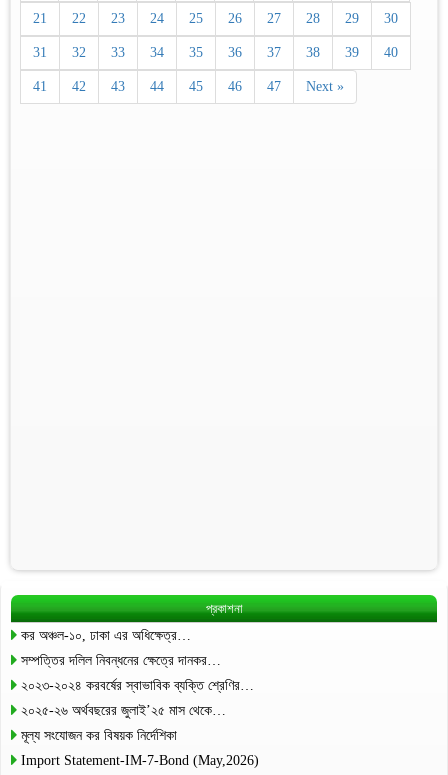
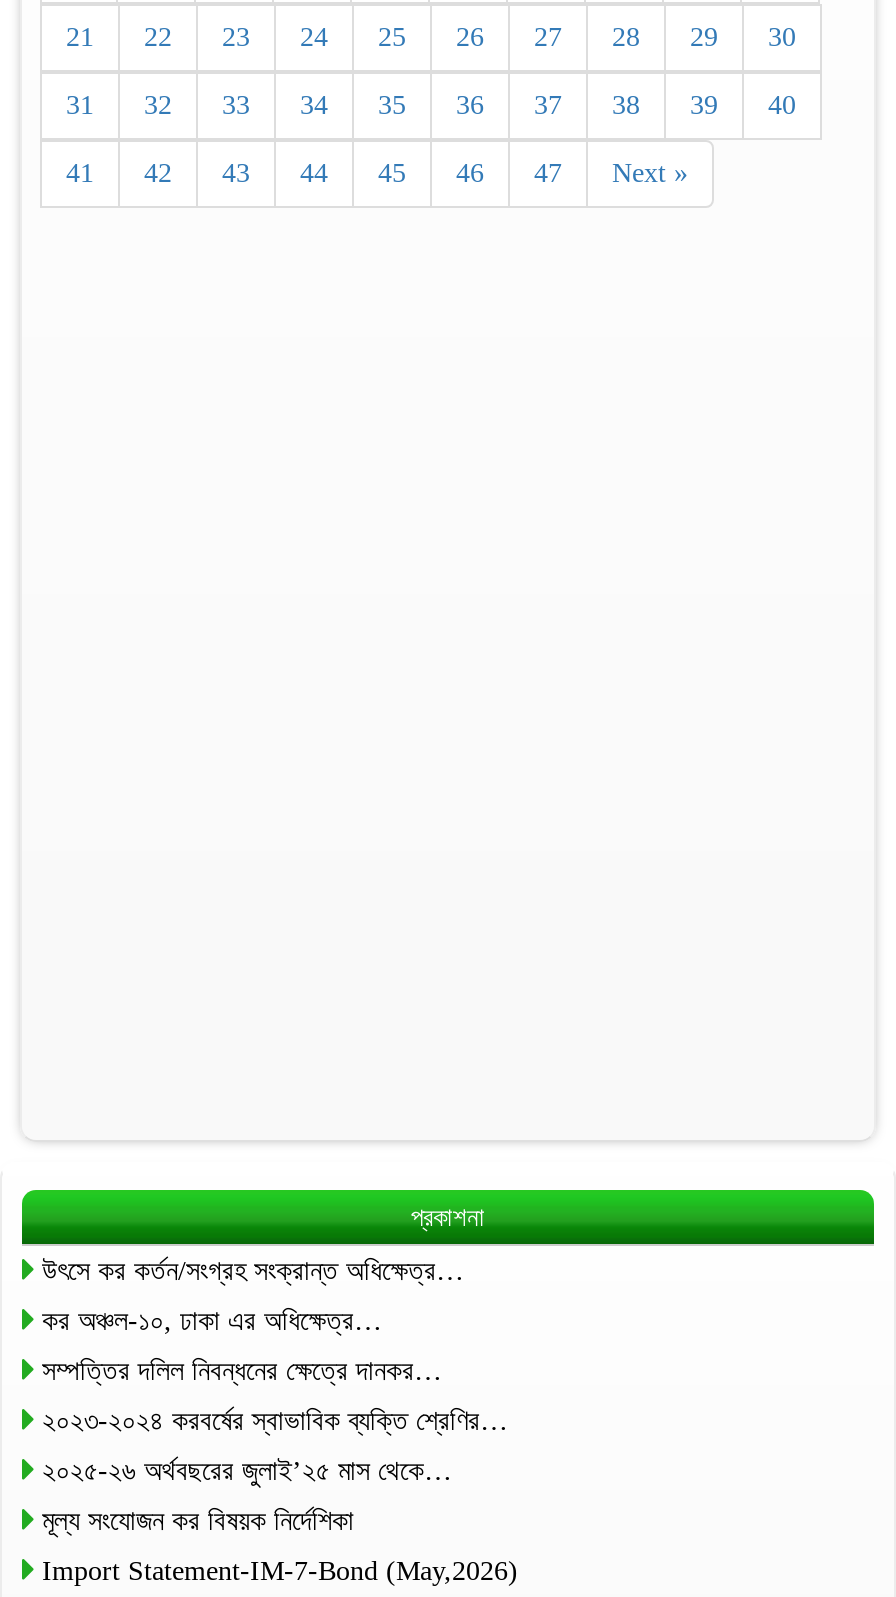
none -> [42,1255,464,1285] উৎসে কর কর্তন/সংগ্রহ সংক্রান্ত অধিক্ষেত্র…

